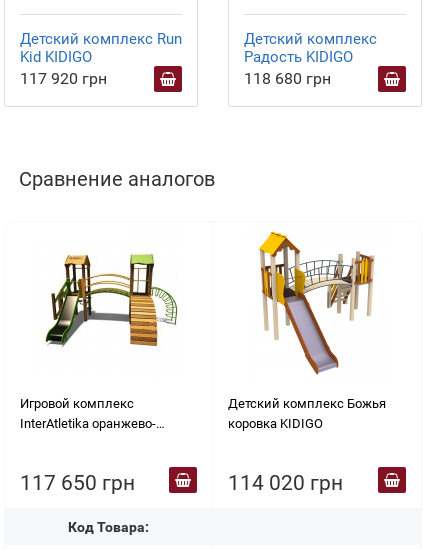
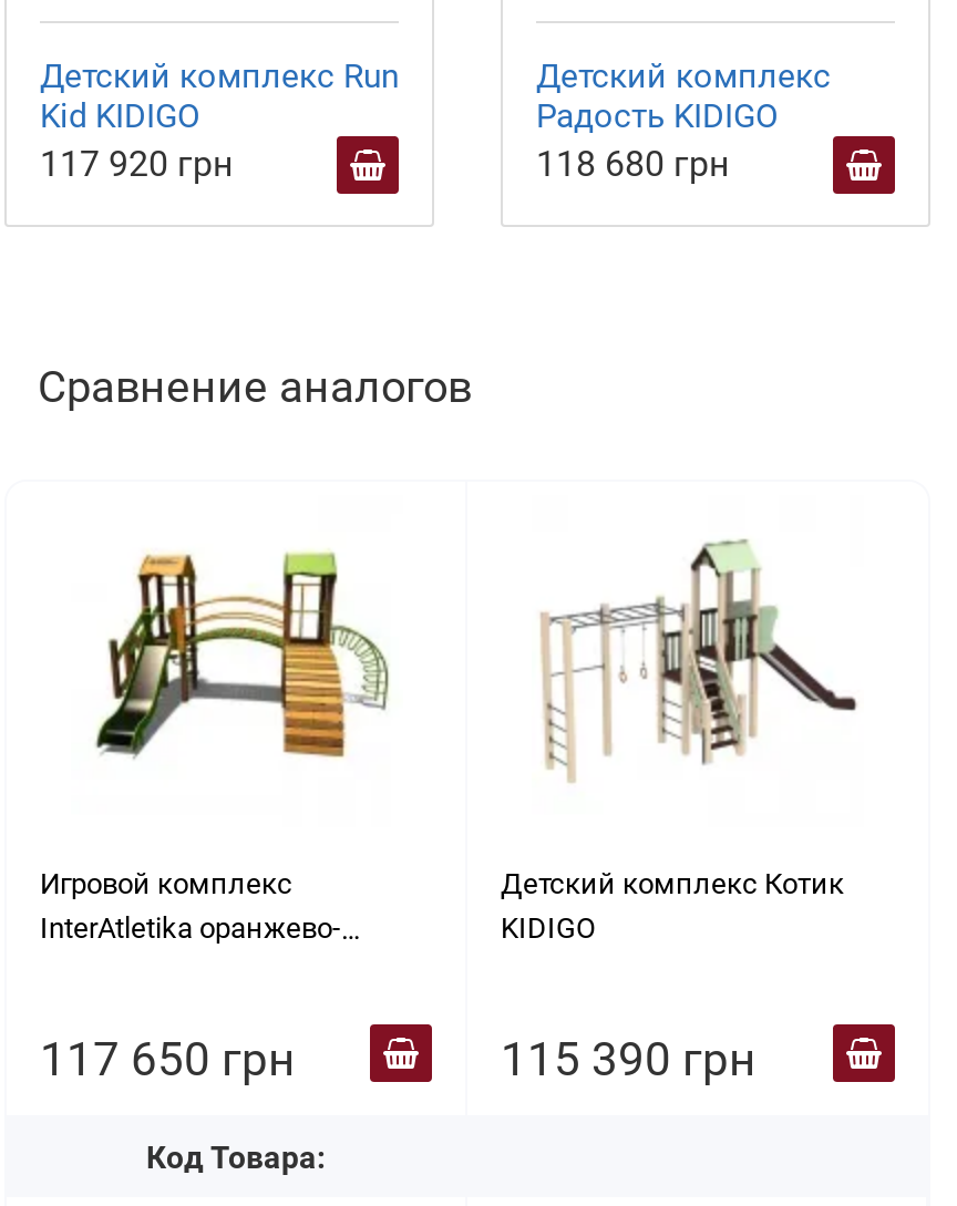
[228,231,388,431] [image] | Детский комплекс Божья | коровка KIDIGO -> [501,504,860,945] [image] | Детский комплекс Котик | KIDIGO
[228,471,343,495] 114 020 грн -> [501,1034,755,1087] 115 390 грн

